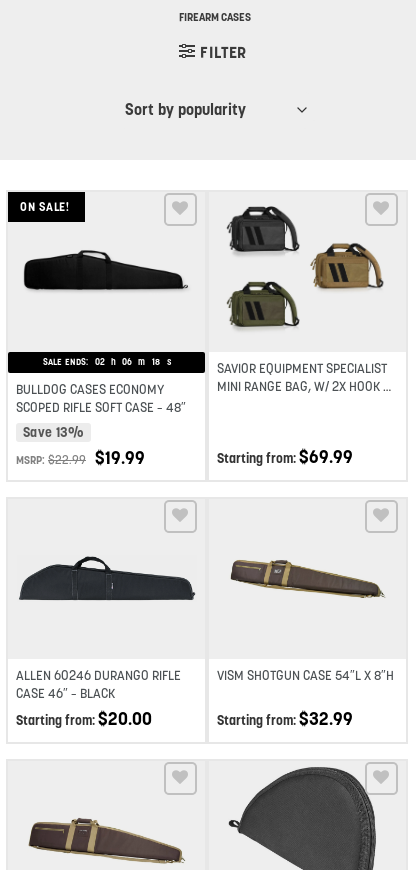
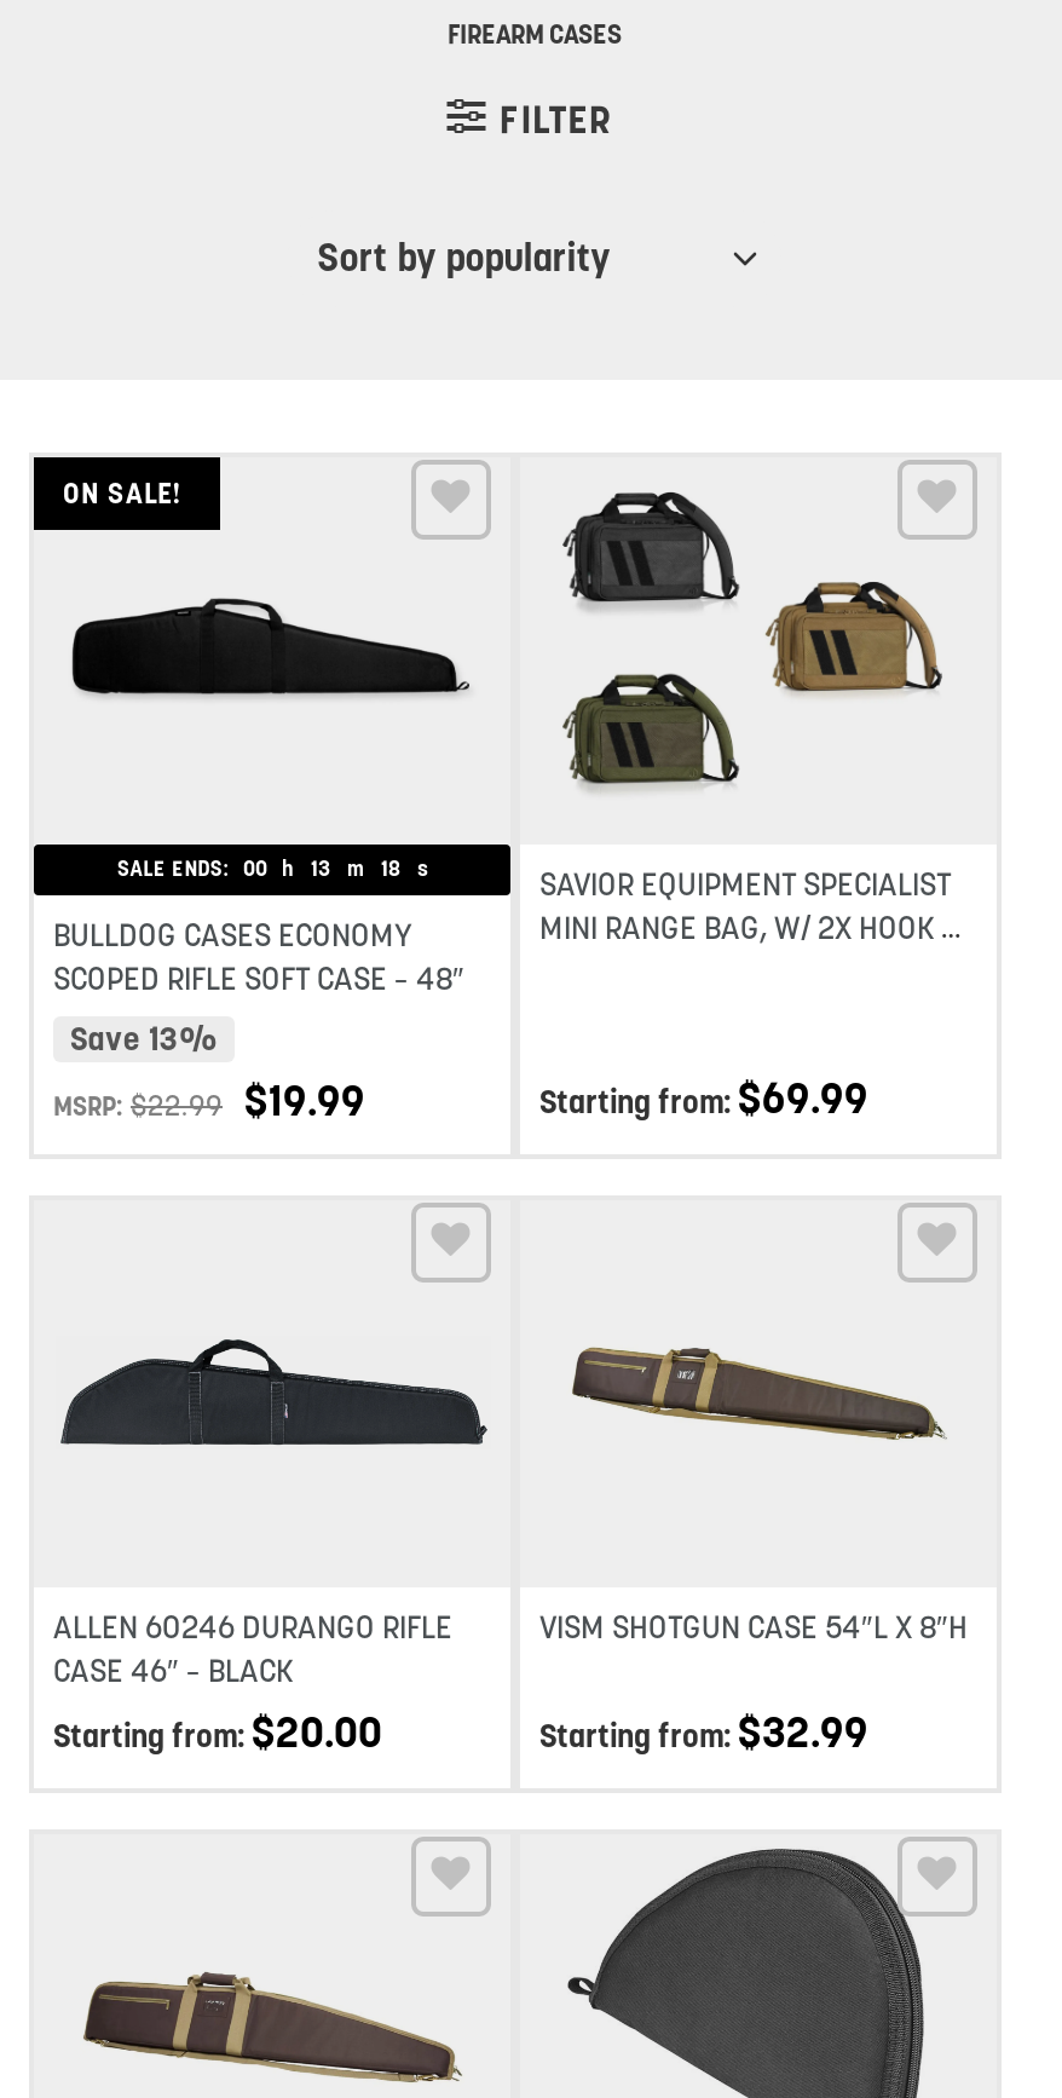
[42,356,144,368] SALE ENDS: 02 h 06 m -> [117,853,364,882] SALE ENDS: 00 h 13 m

